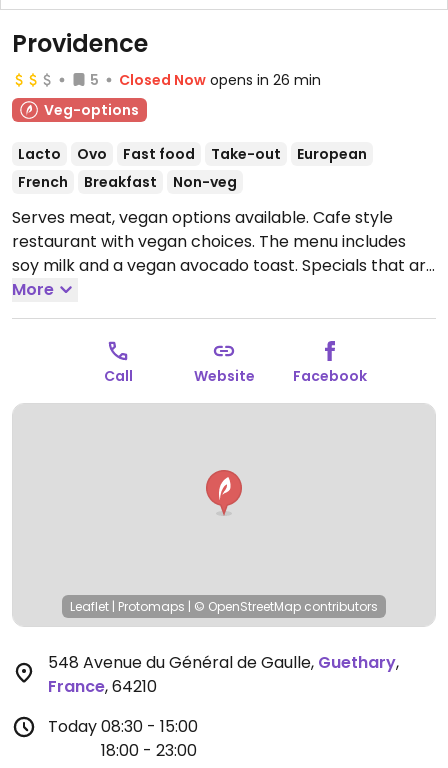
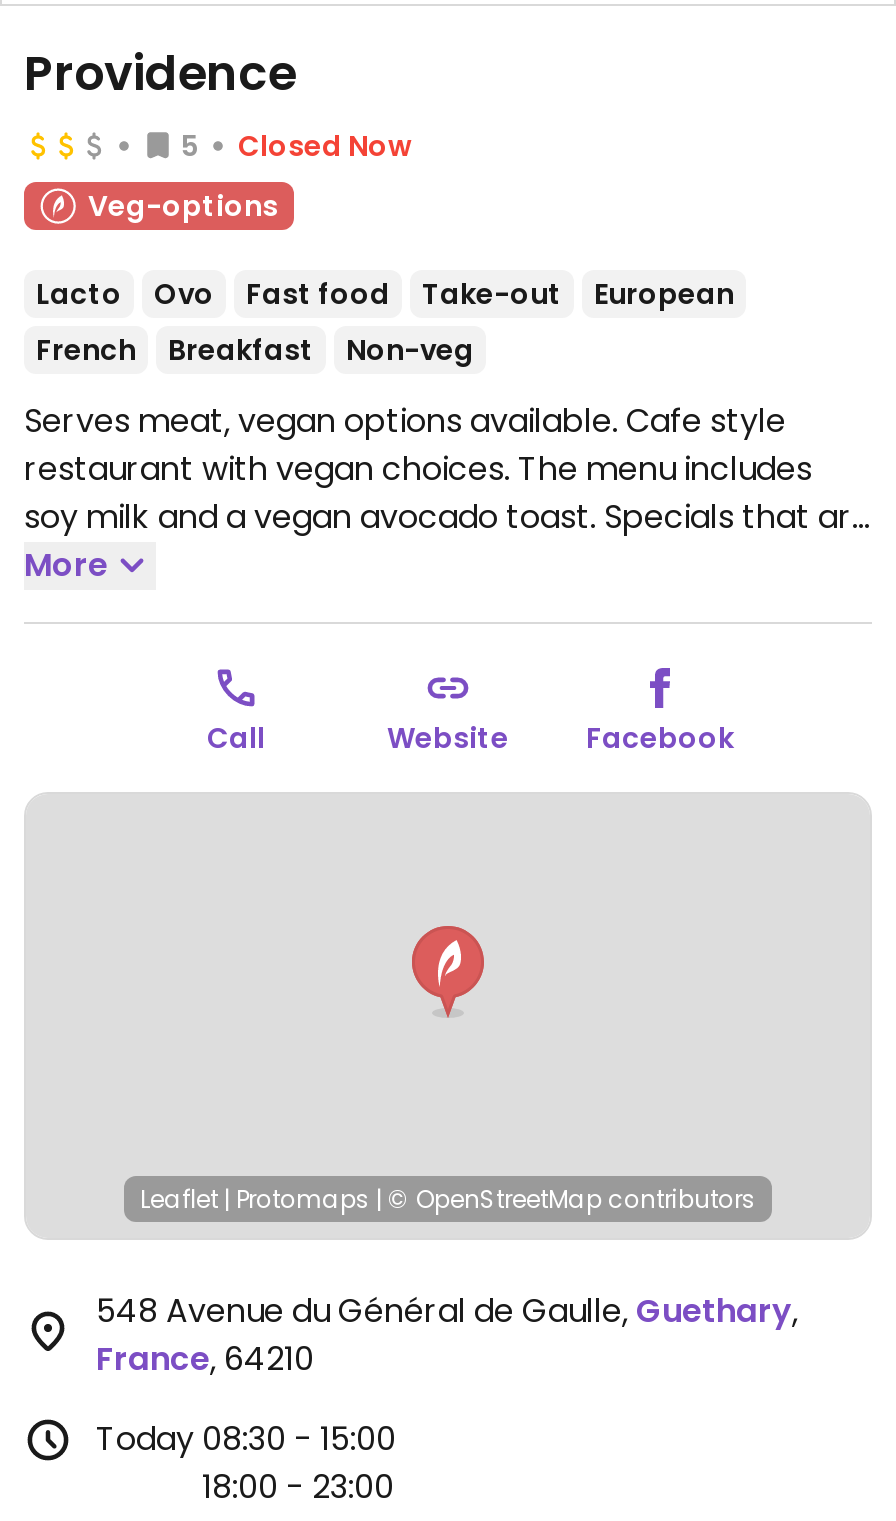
[119,70,321,90] Closed Now opens in 26 min -> [238,126,412,166] Closed Now

